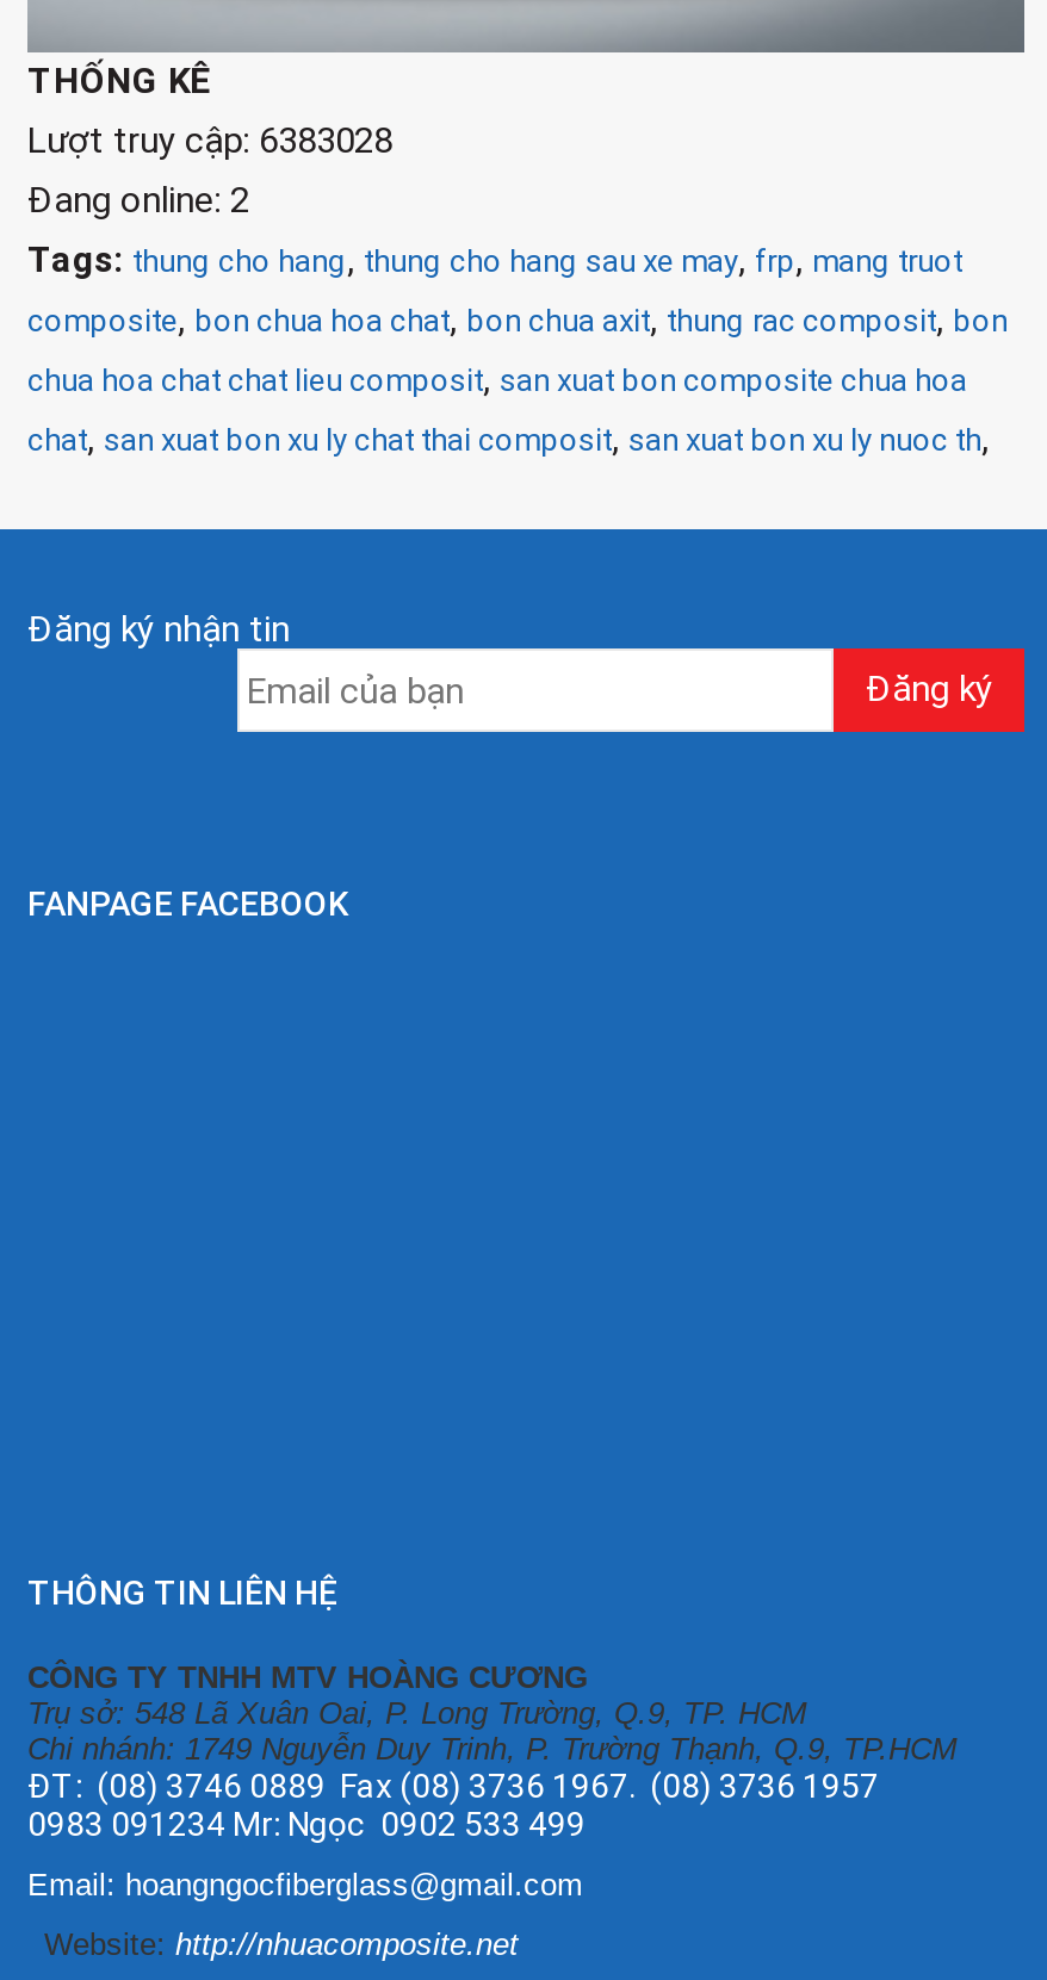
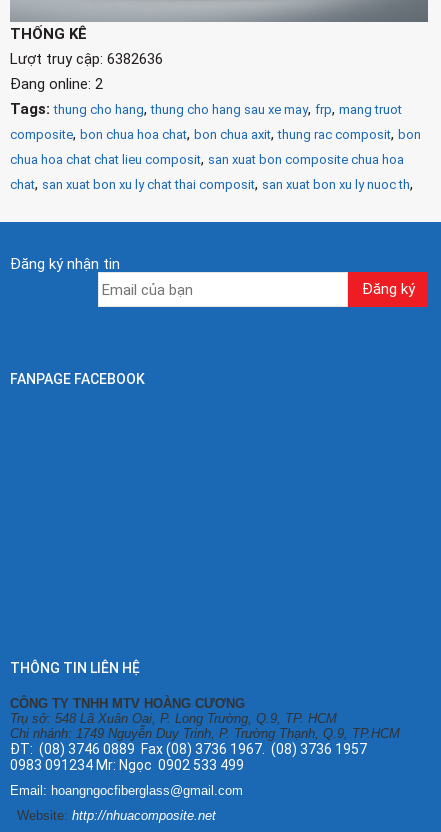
[27,120,392,163] Lượt truy cập: 6383028 -> [10,50,163,68] Lượt truy cập: 6382636

